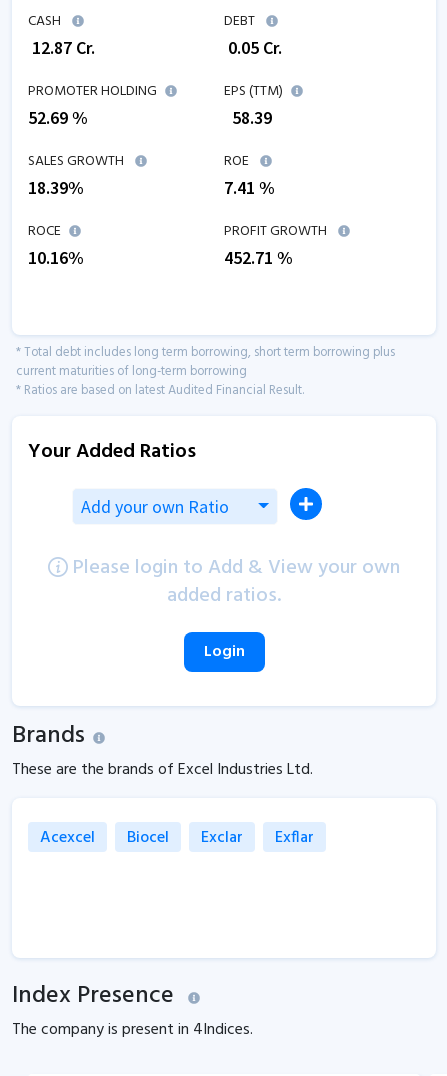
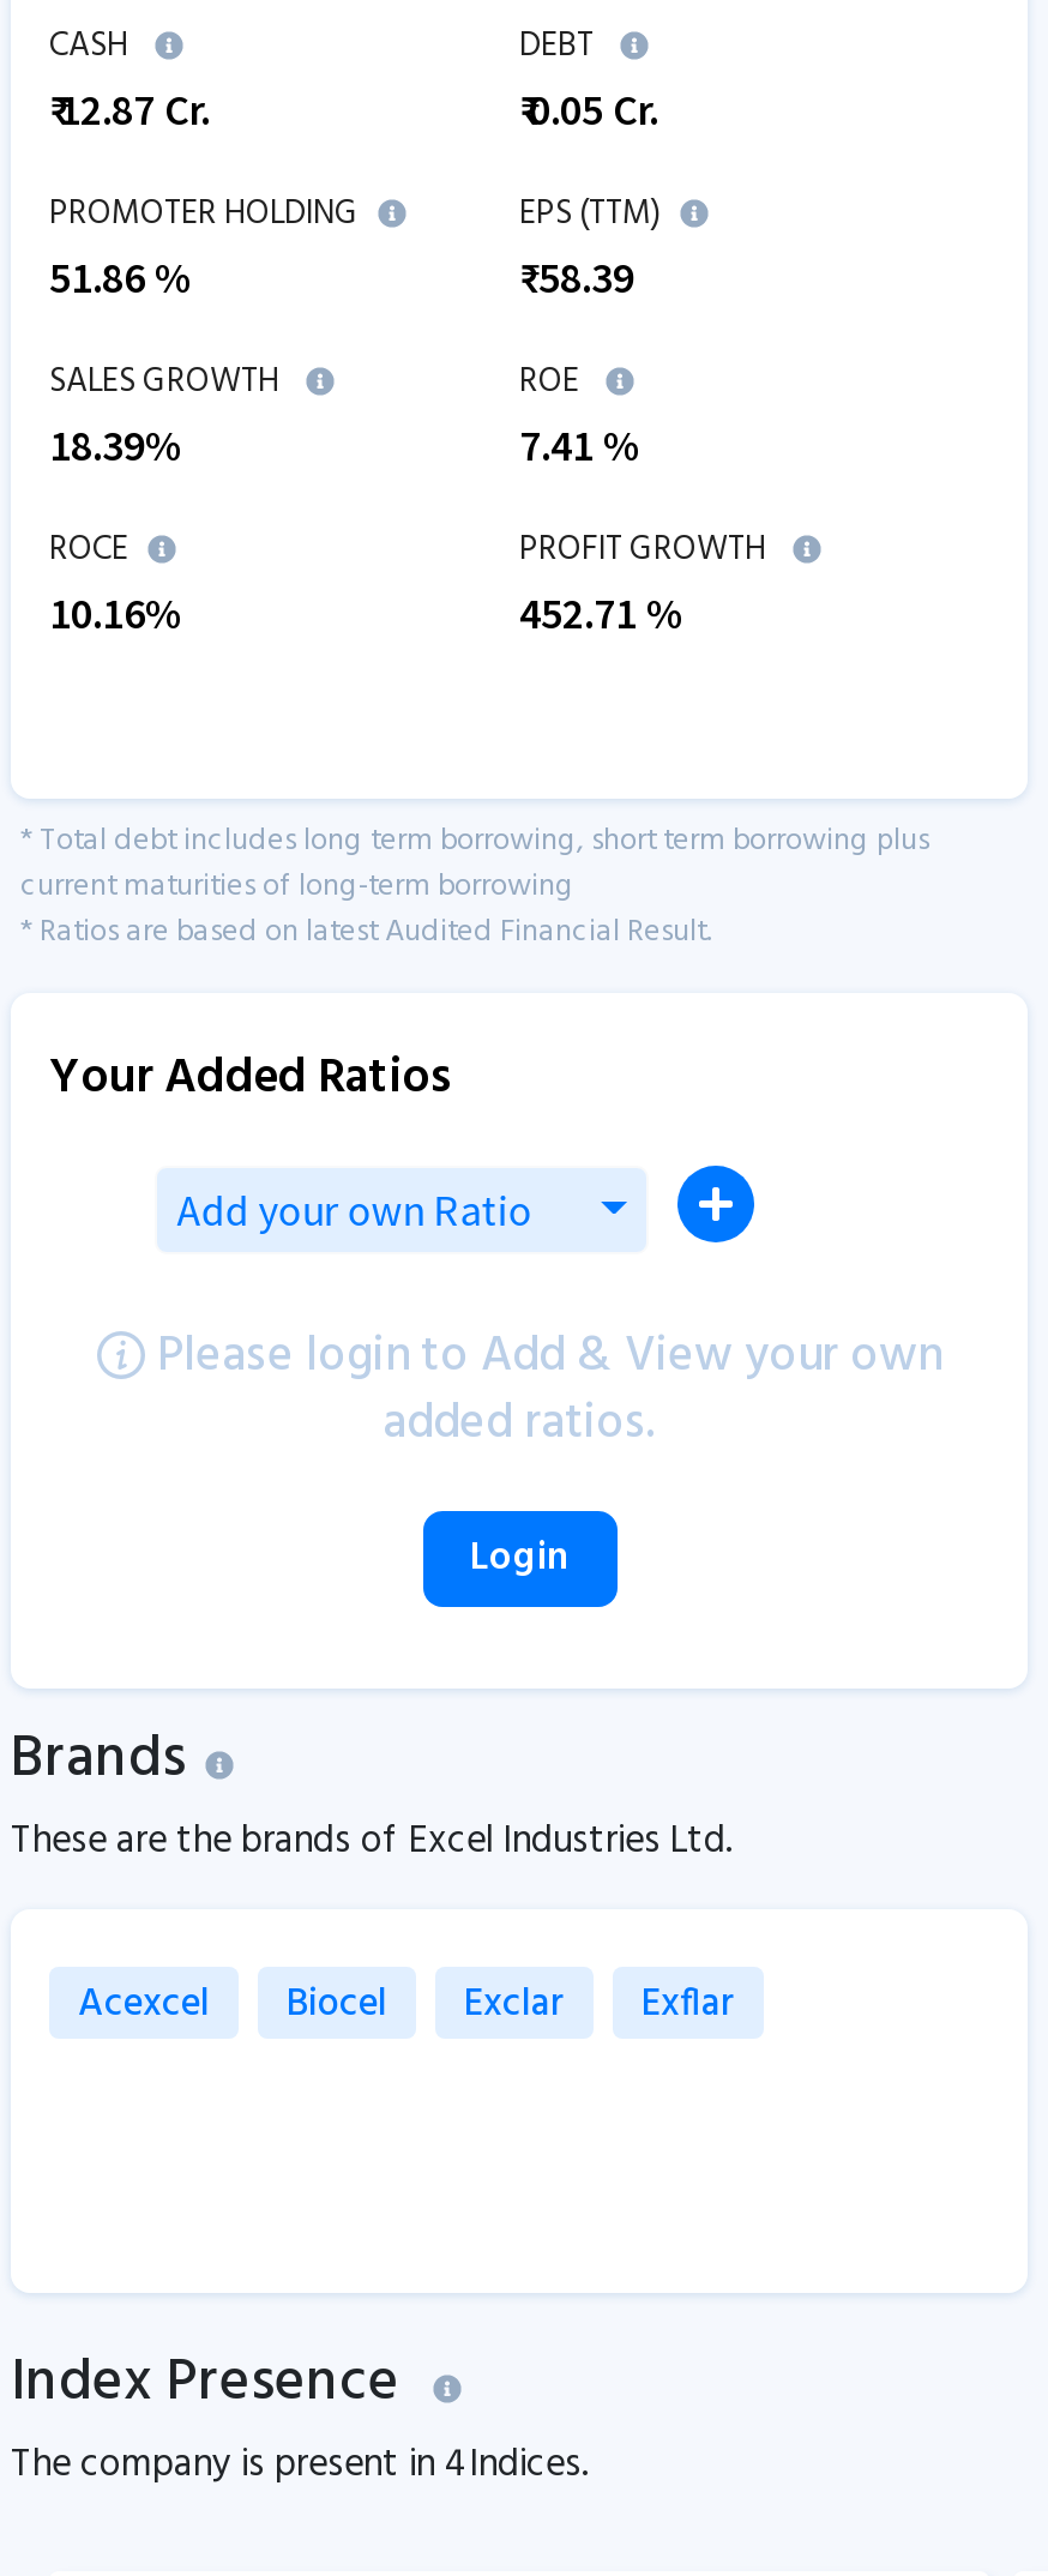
[28,106,88,129] 52.69 % -> [49,249,193,305] 51.86 %

